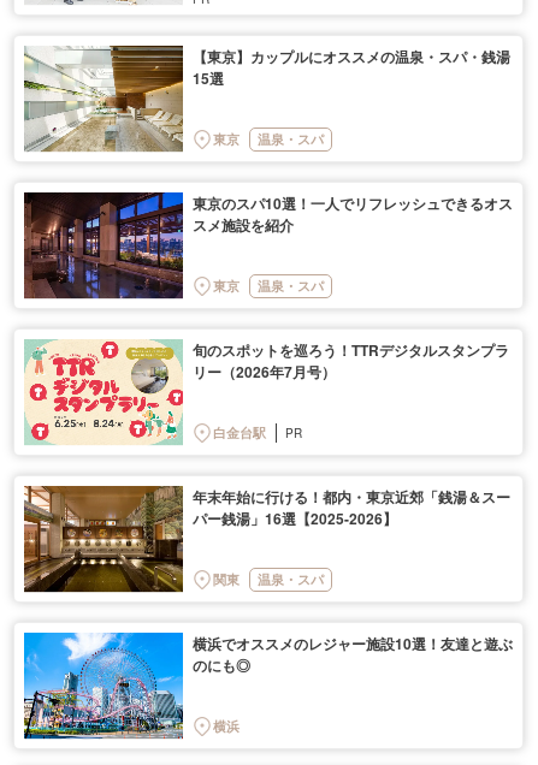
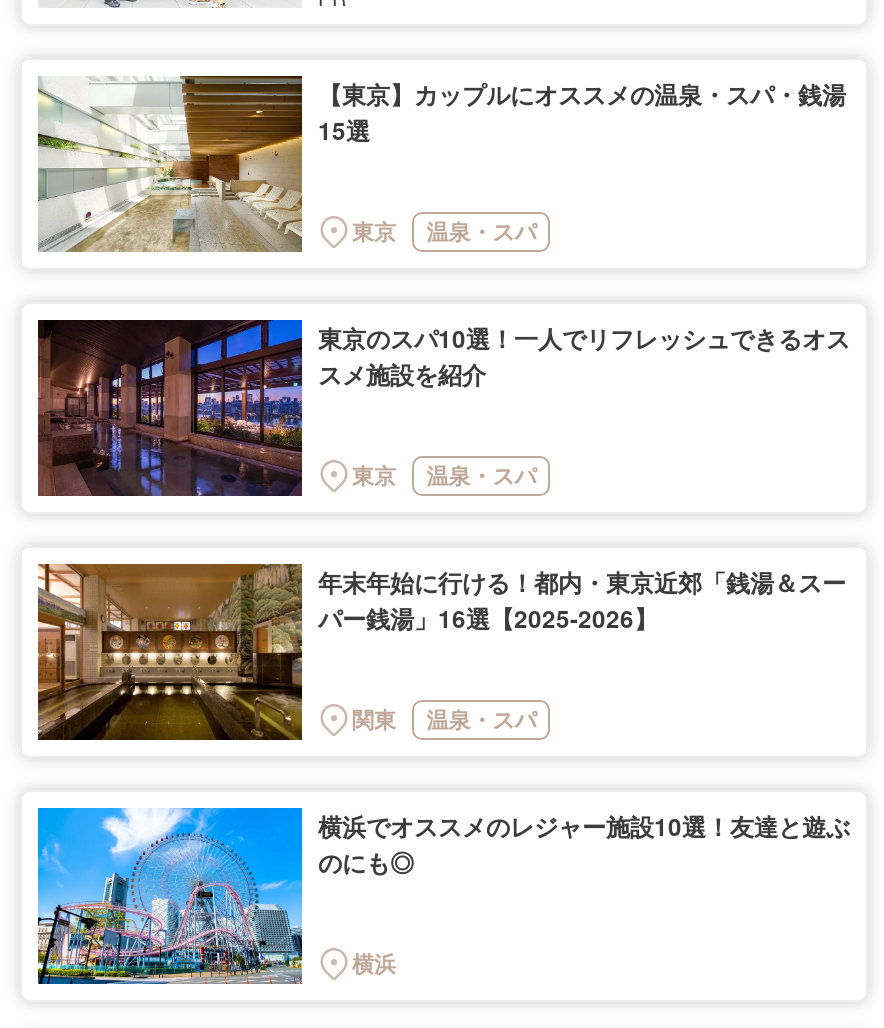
[24,339,509,445] [image] | 旬のスポットを巡ろう！TTRデジタルスタンプラ | リー（2026年7月号） | 白金台駅 -> none

